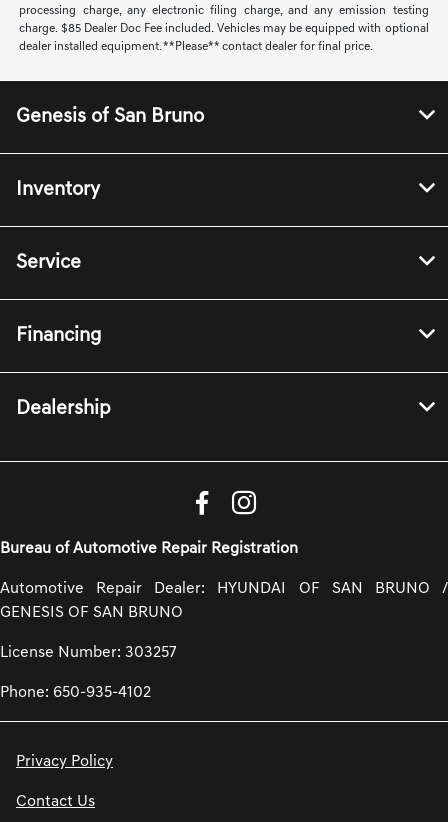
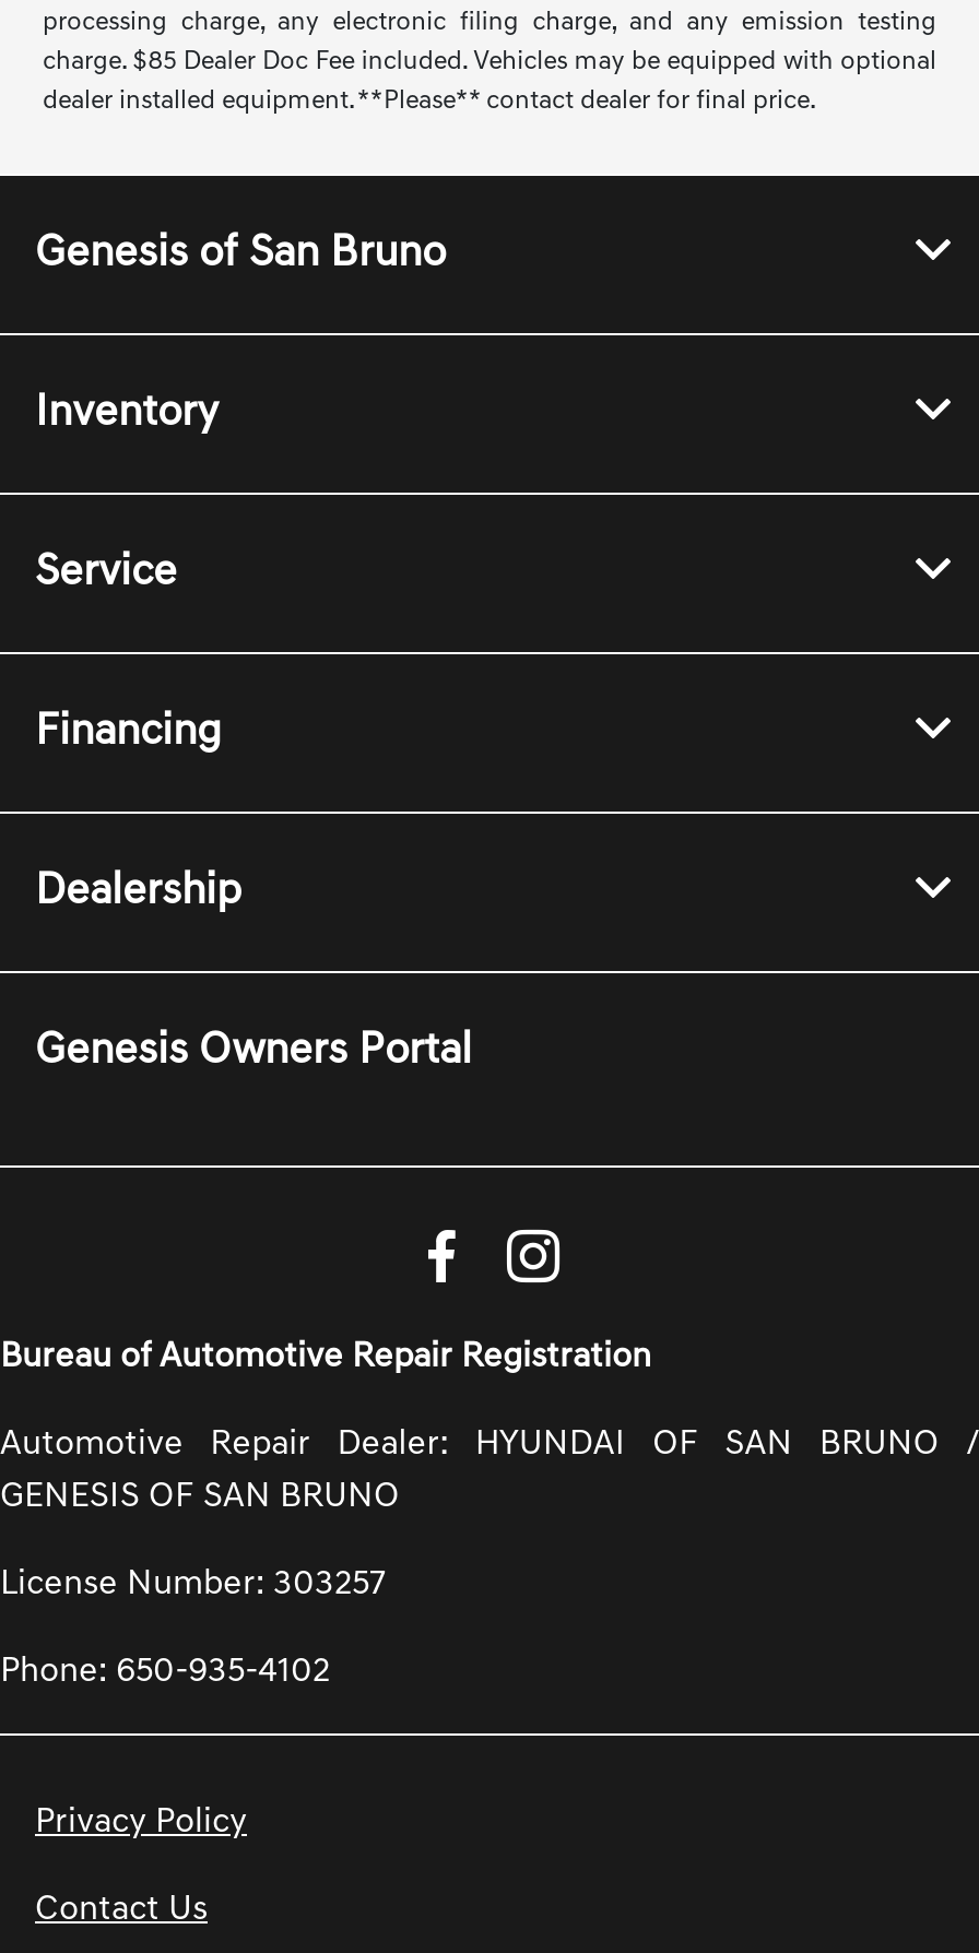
none -> [35,1030,472,1073] Genesis Owners Portal

